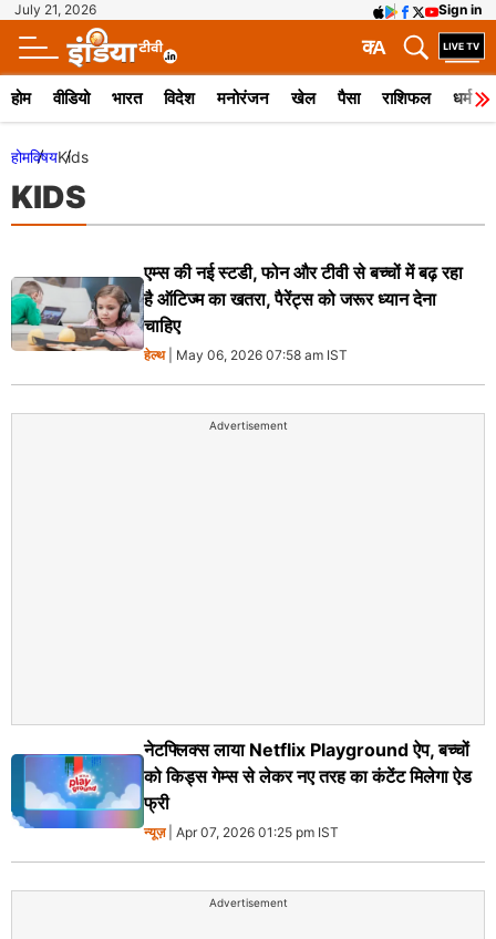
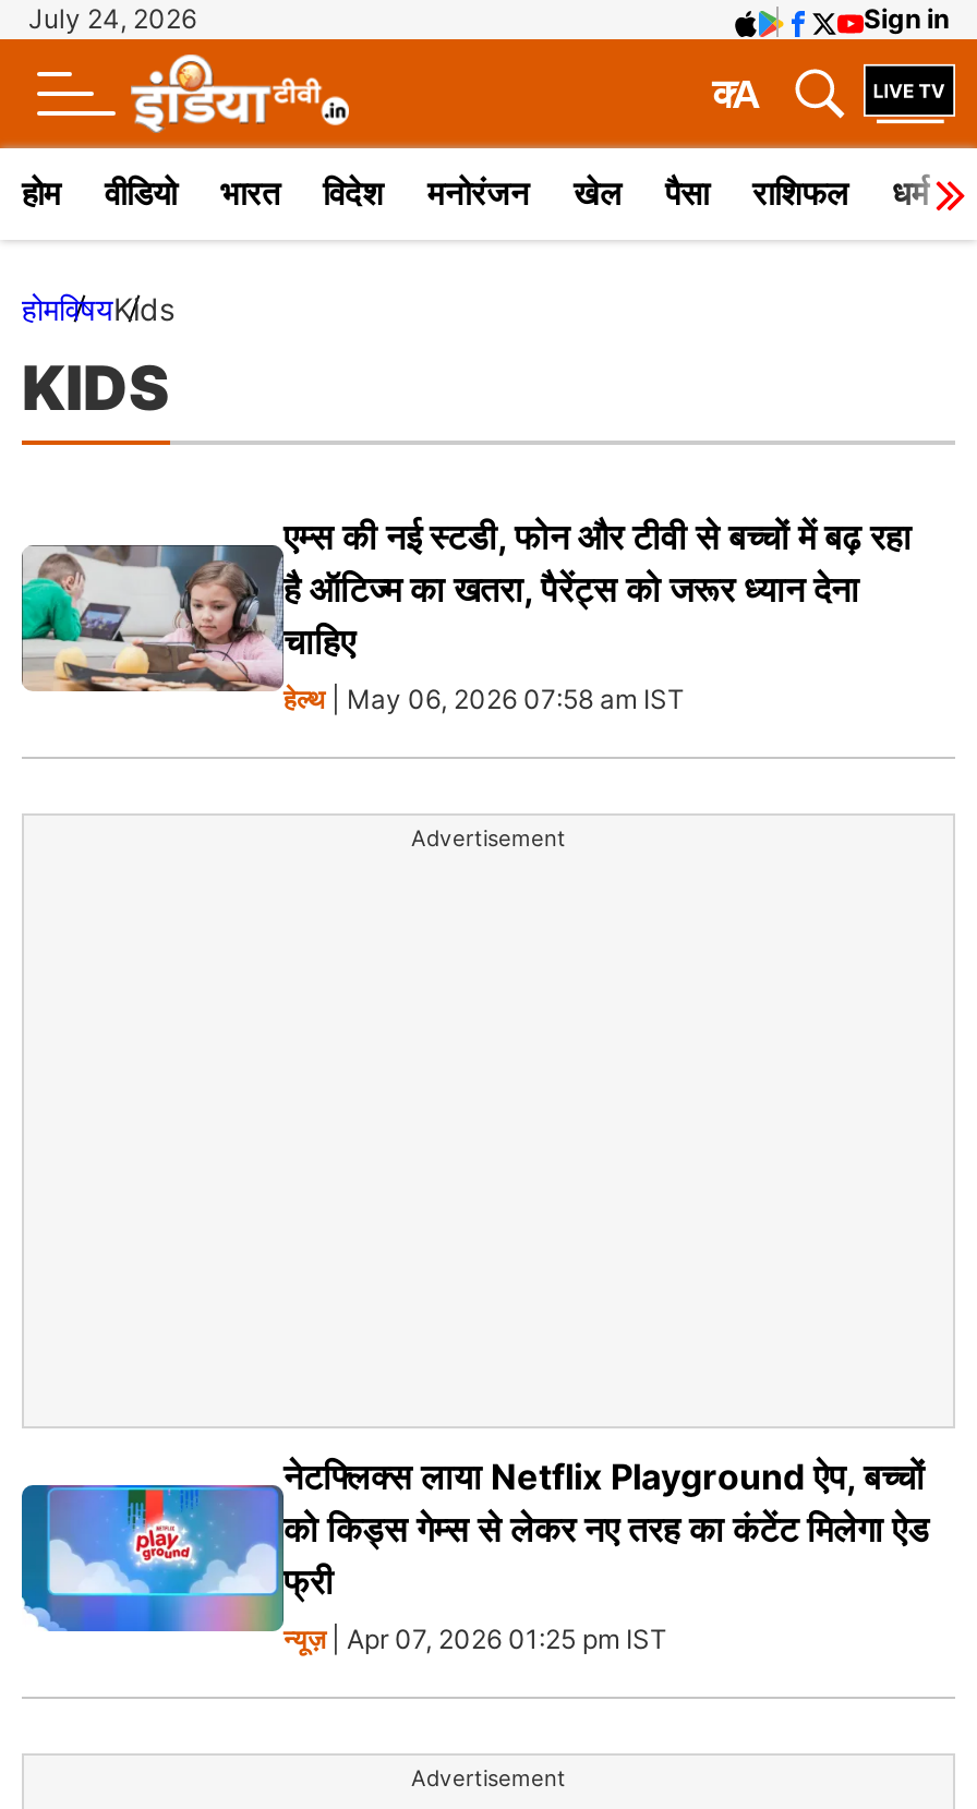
[14,1,96,18] July 21, 2026 -> [28,2,196,35] July 24, 2026

